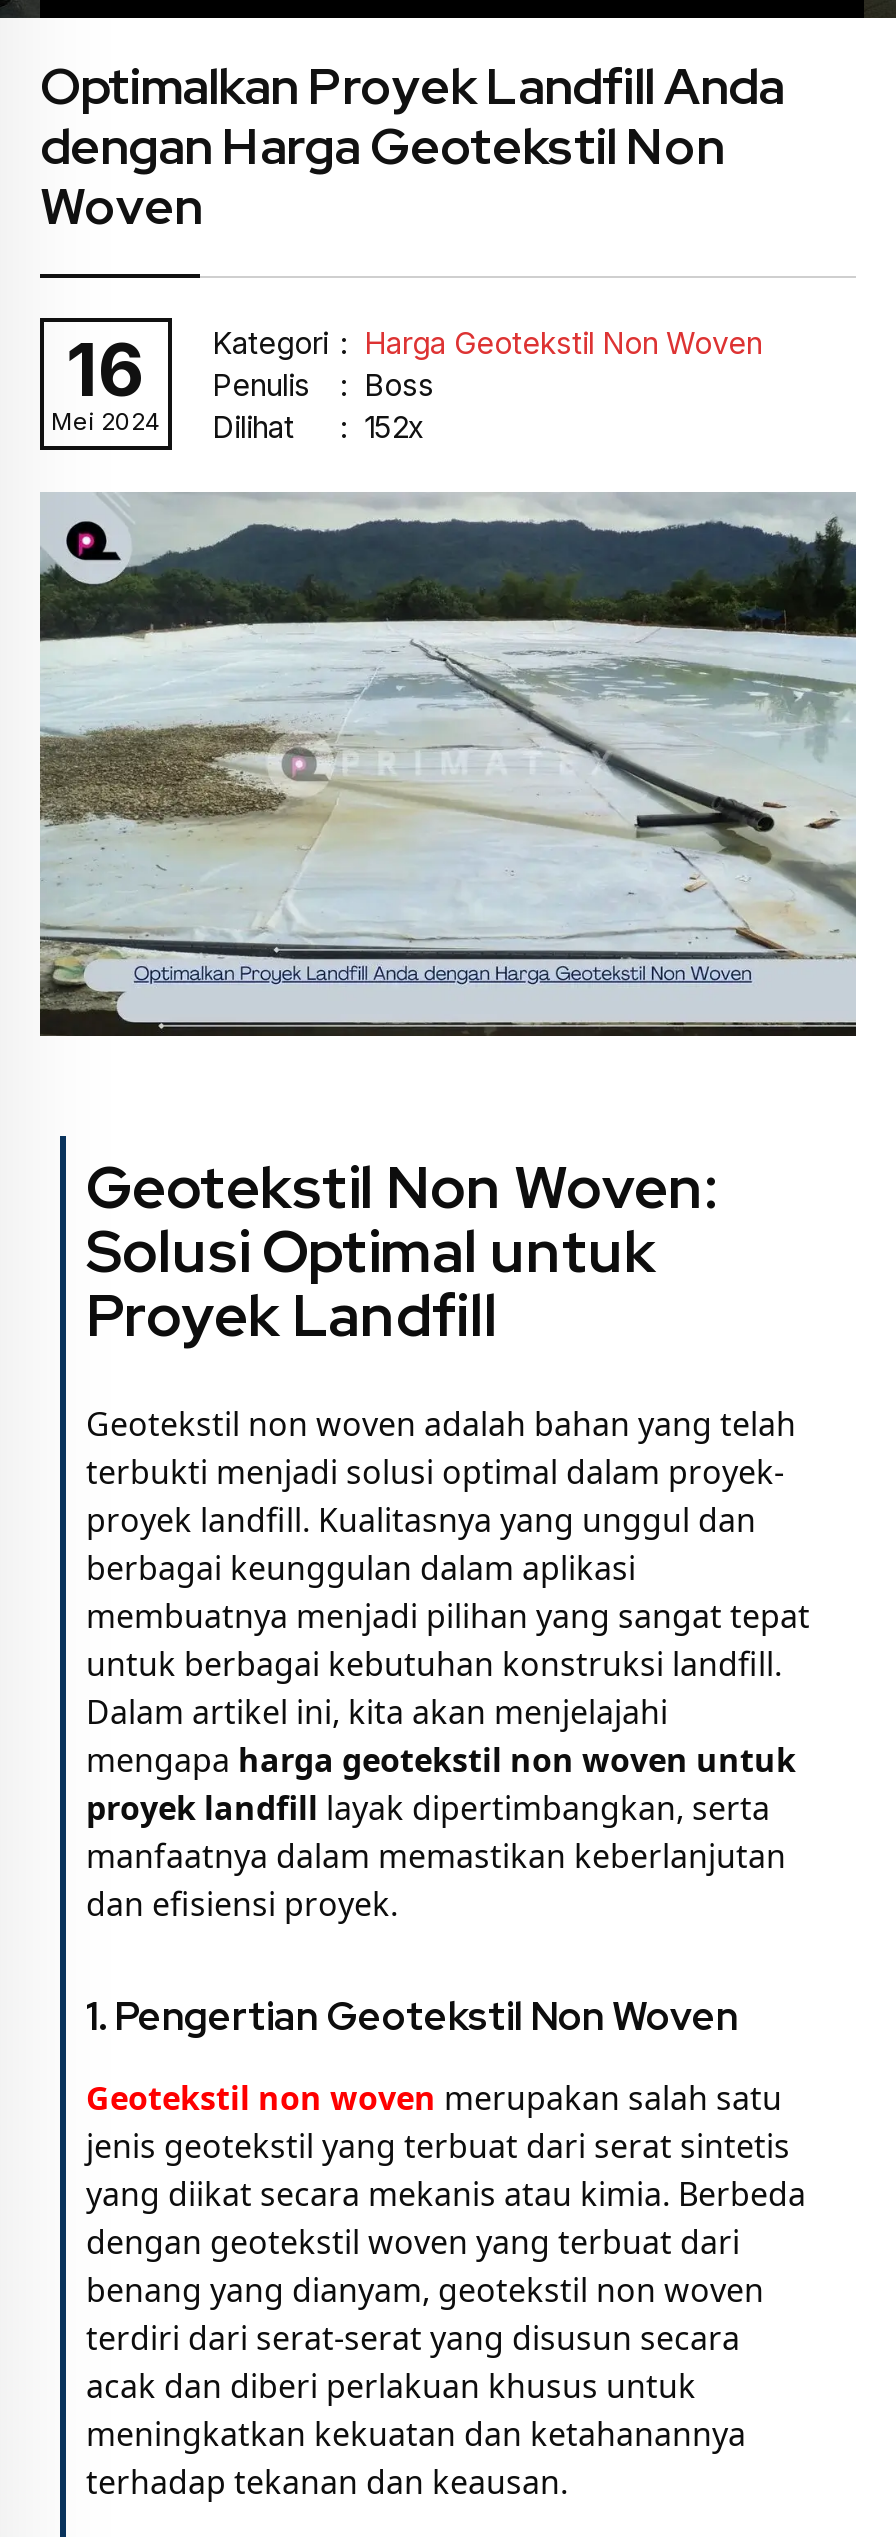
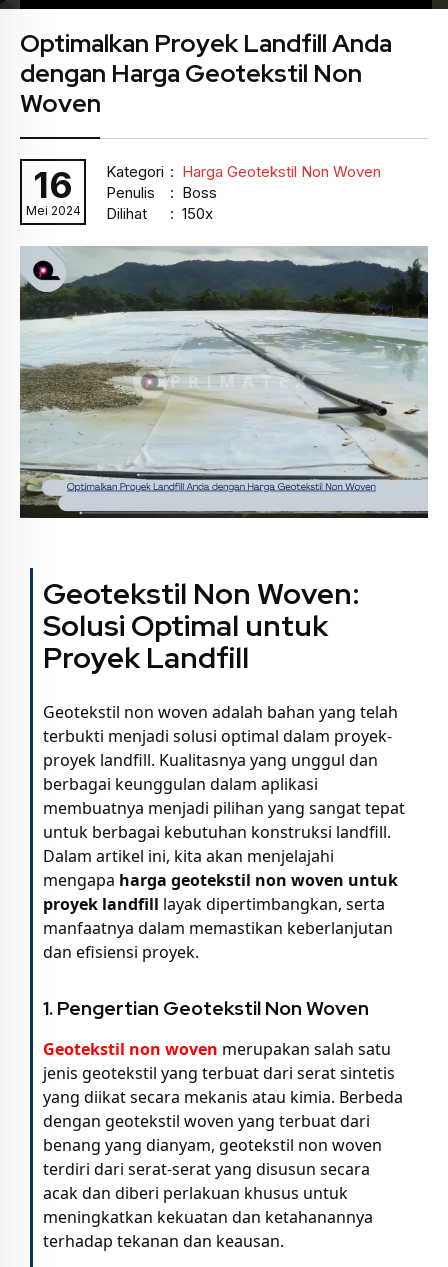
[51,406,424,446] Mei 2024 Dilihat : 152x -> [25,203,213,223] Mei 2024 Dilihat : 150x

